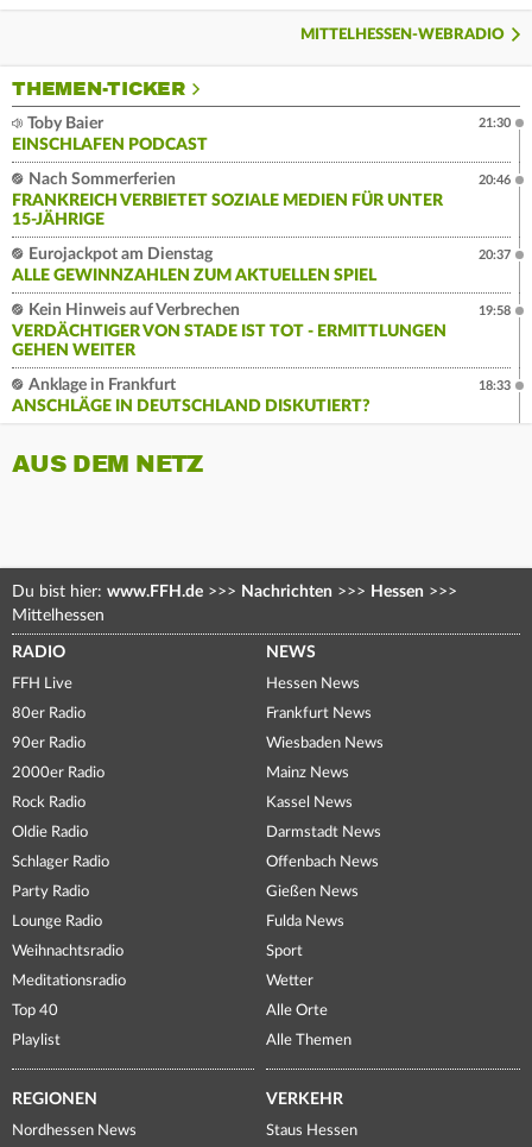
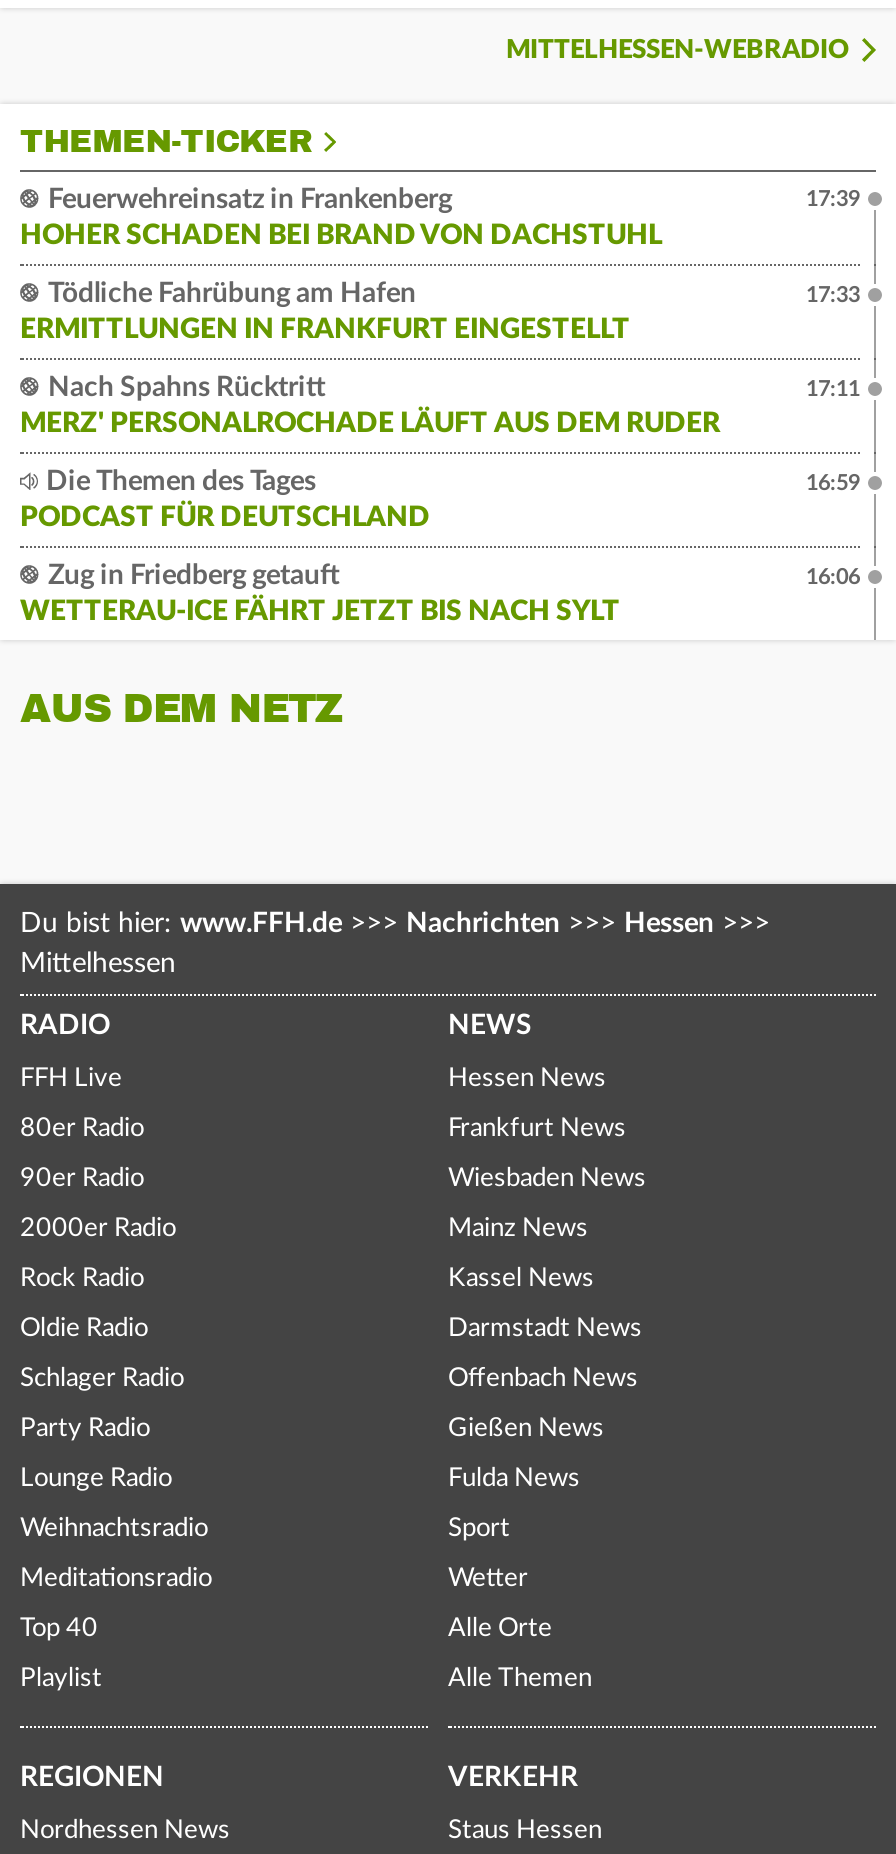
[12,116,208,154] Toby Baier | EINSCHLAFEN PODCAST -> [20,186,662,250] Feuerwehreinsatz in Frankenberg | HOHER SCHADEN BEI BRAND VON DACHSTUHL
[479,117,511,130] 21:30 -> [806,188,860,210] 17:39
[12,171,443,228] Nach Sommerferien | FRANKREICH VERBIETET SOZIALE MEDIEN FÜR UNTER | 15-JÄHRIGE -> [20,280,630,344] Tödliche Fahrübung am Hafen | ERMITTLUNGEN IN FRANKFURT EINGESTELLT
[479,174,511,187] 20:46 -> [806,284,860,306] 17:33
[12,246,376,284] Eurojackpot am Dienstag | ALLE GEWINNZAHLEN ZUM AKTUELLEN SPIEL -> [20,374,720,438] Nach Spahns Rücktritt | MERZ' PERSONALROCHADE LÄUFT AUS DEM RUDER
[479,249,511,262] 20:37 -> [806,378,860,400] 17:11
[12,302,446,359] Kein Hinweis auf Verbrechen | VERDÄCHTIGER VON STADE IST TOT - ERMITTLUNGEN | GEHEN WEITER -> [20,468,430,532] Die Themen des Tages | PODCAST FÜR DEUTSCHLAND
[479,305,511,318] 19:58 -> [806,472,860,494] 16:59
[12,377,370,415] Anklage in Frankfurt | ANSCHLÄGE IN DEUTSCHLAND DISKUTIERT? -> [20,562,620,626] Zug in Friedberg getauft | WETTERAU-ICE FÄHRT JETZT BIS NACH SYLT
[479,379,511,392] 18:33 -> [806,566,860,588] 16:06

